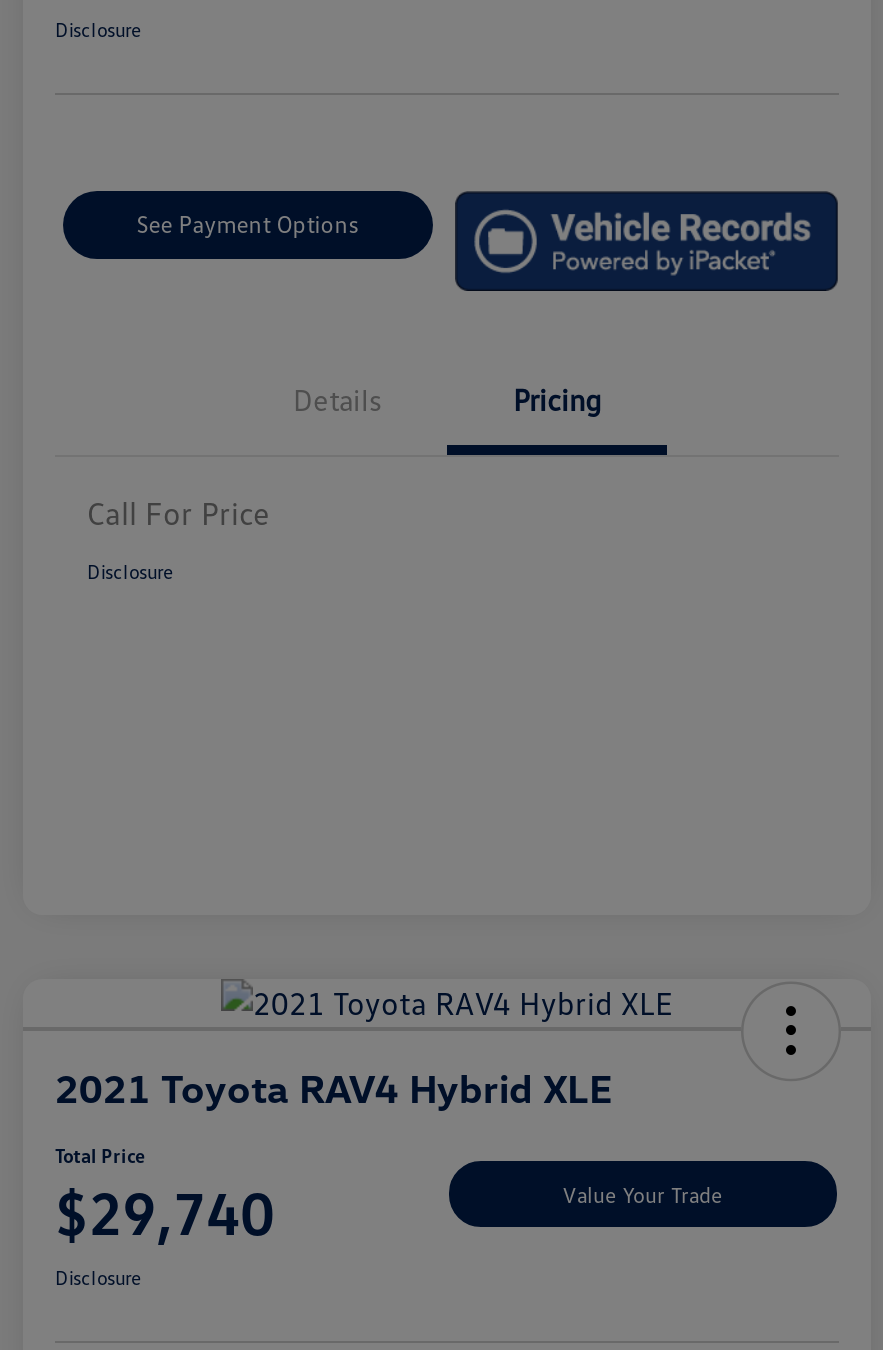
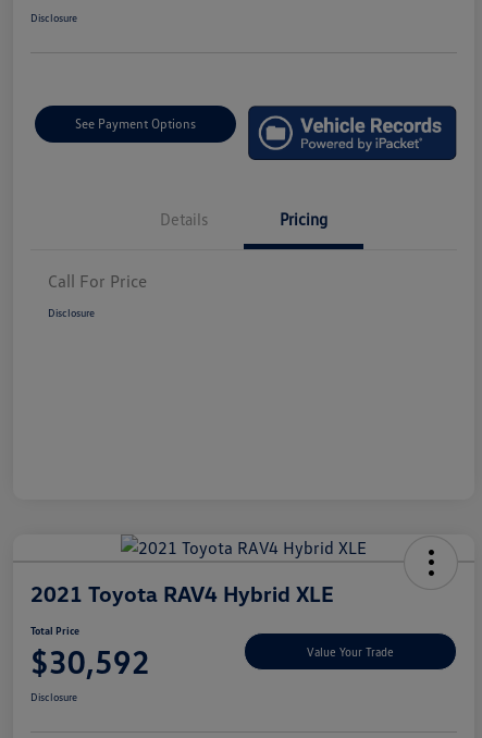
[55,1175,275,1249] $29,740 -> [30,641,150,682] $30,592

